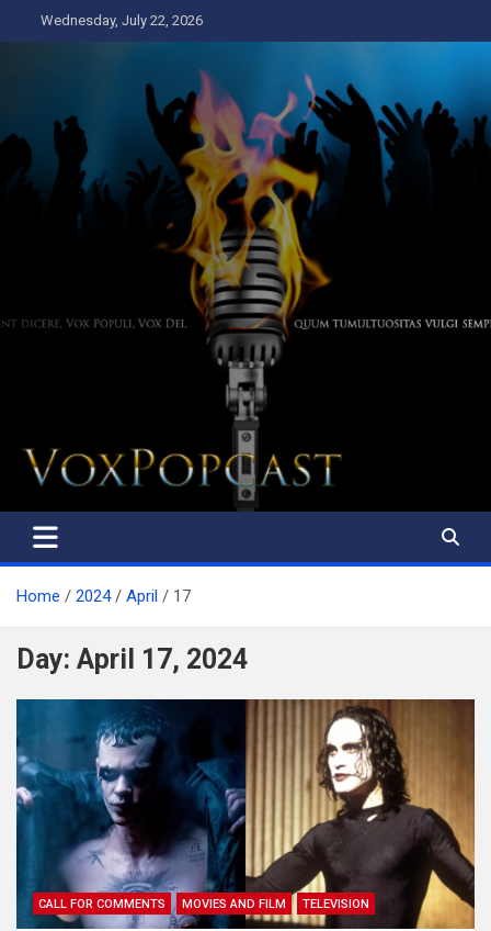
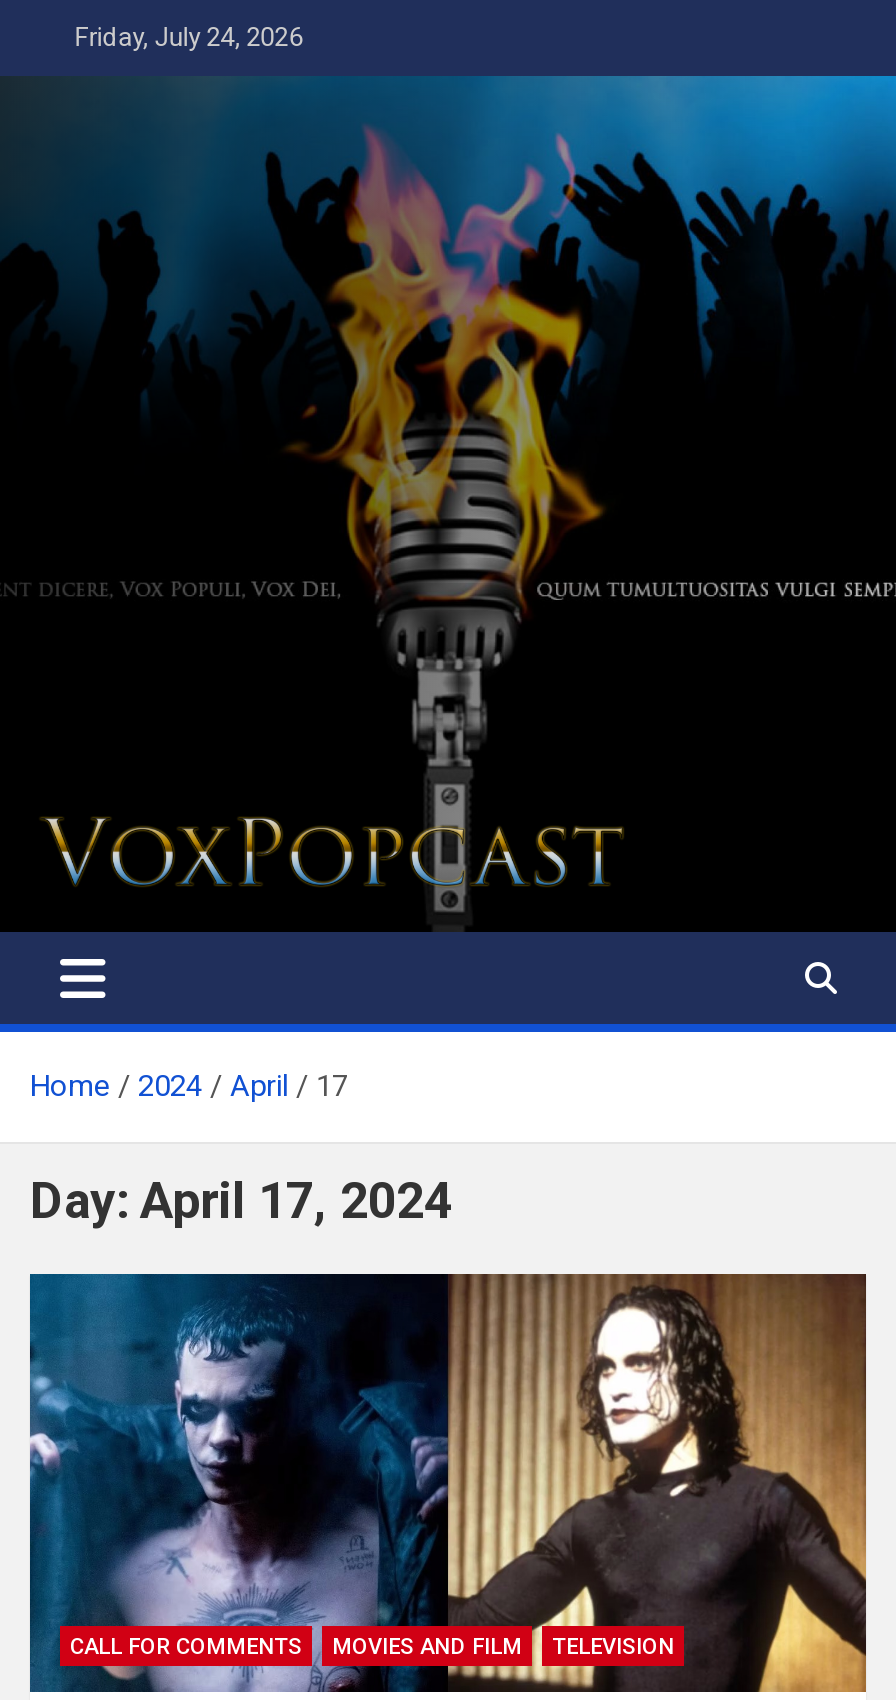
[34,12,203,29] Wednesday, July 22, 2026 -> [62,22,302,52] Friday, July 24, 2026

